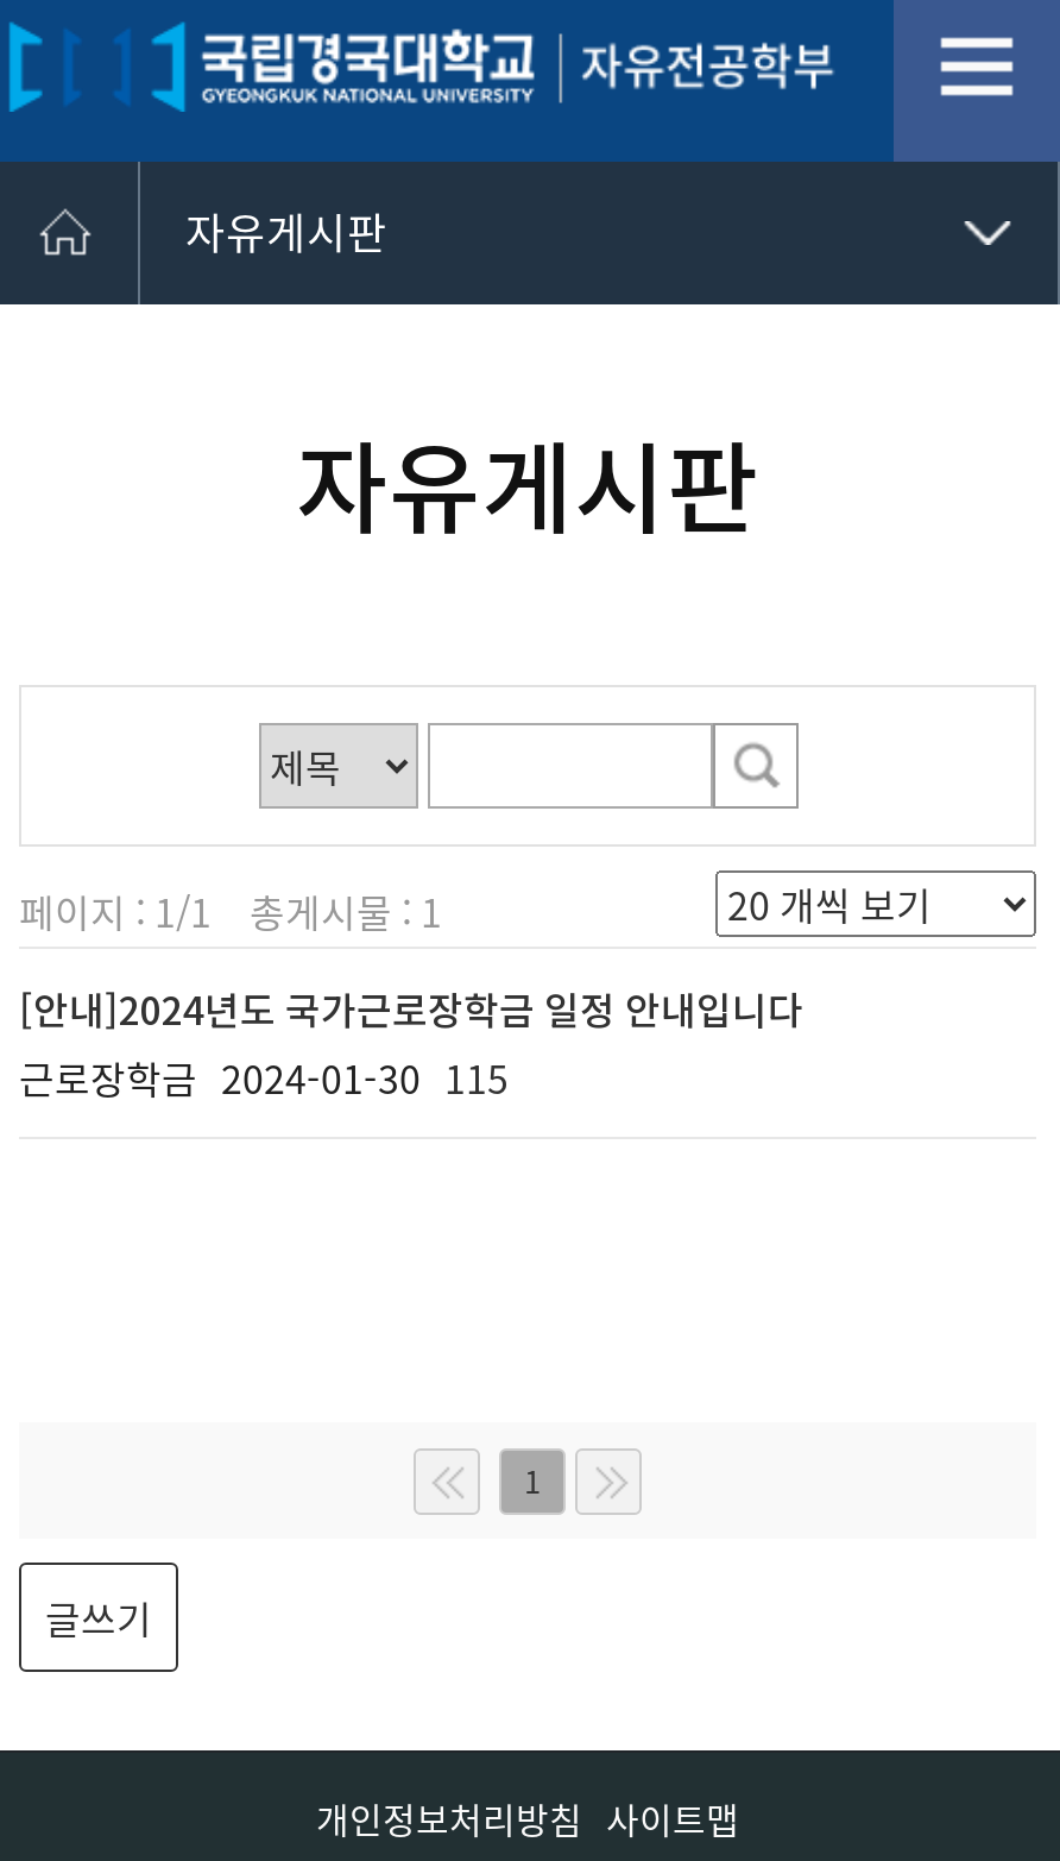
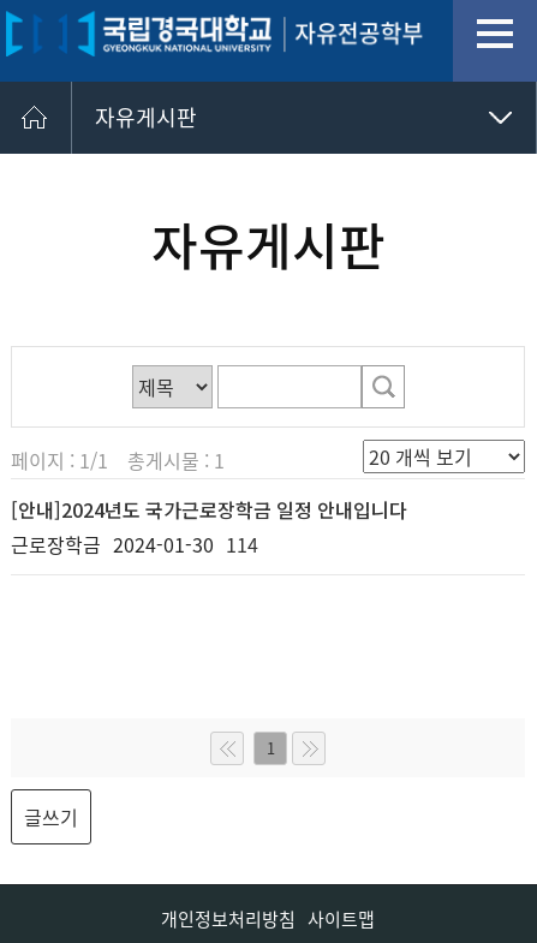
[19,1049,509,1106] 근로장학금 2024-01-30 115 -> [11,530,258,559] 근로장학금 2024-01-30 114

